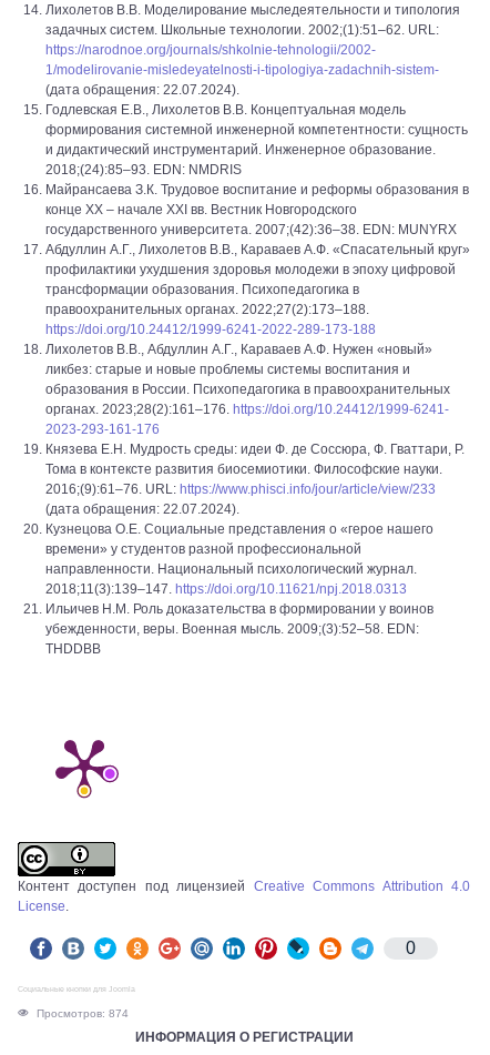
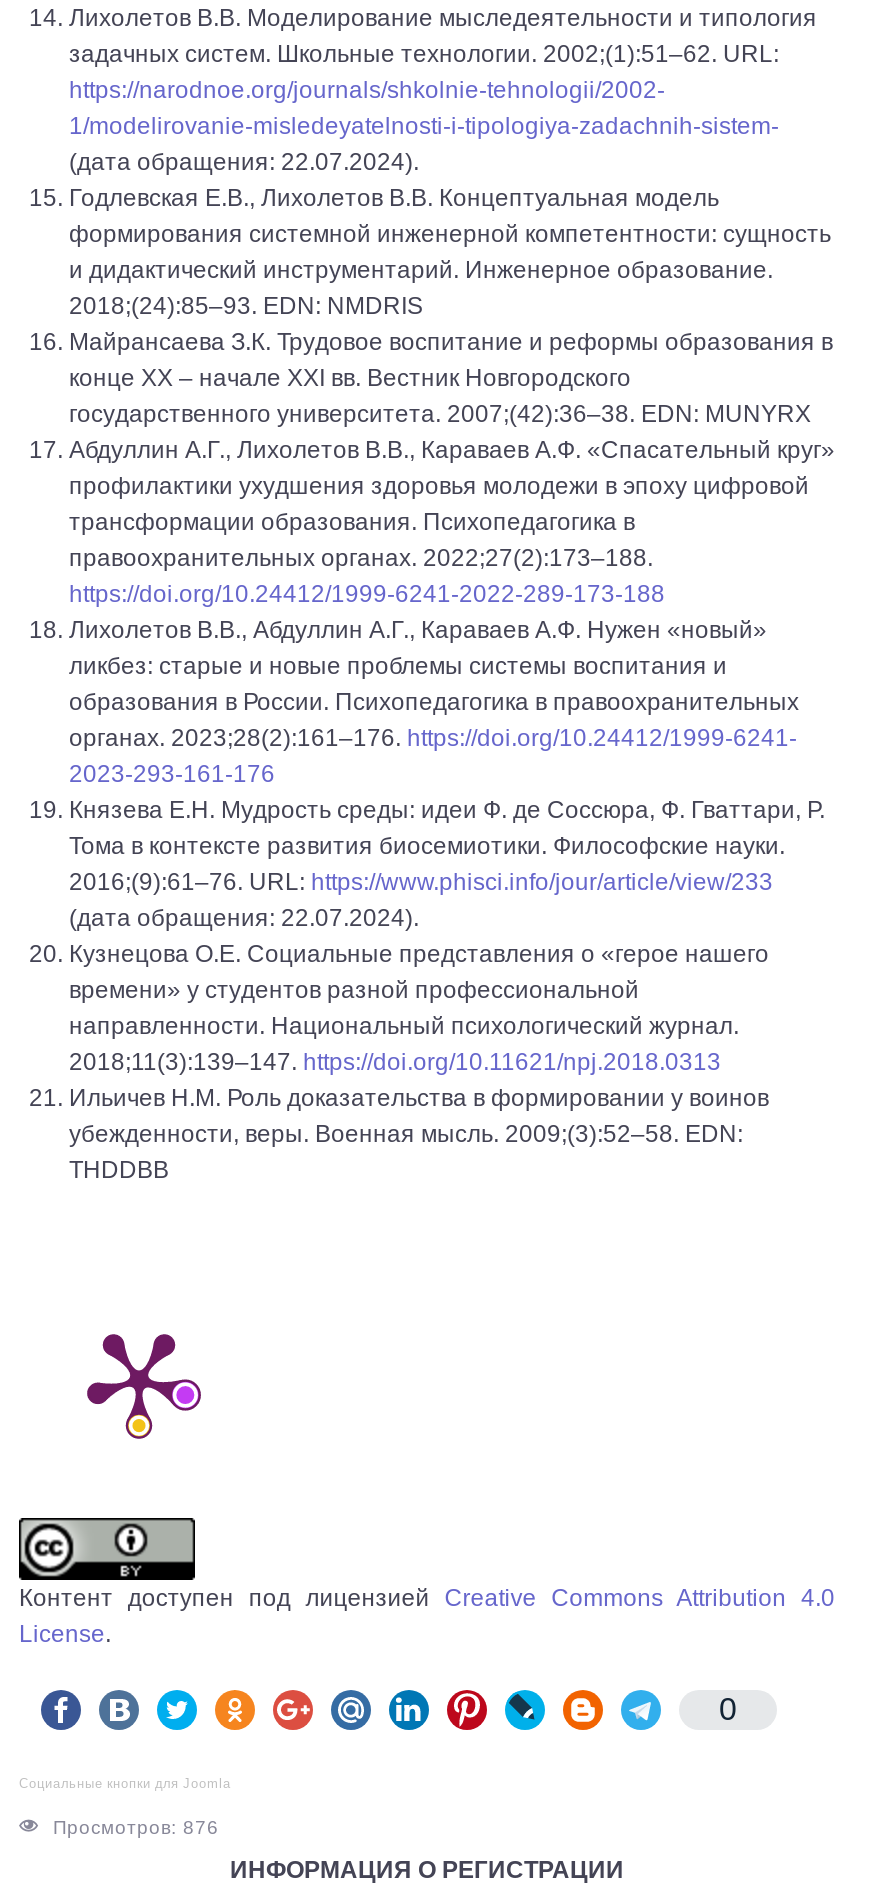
[37,1007,129,1020] Просмотров: 874 -> [53,1816,219,1838] Просмотров: 876

